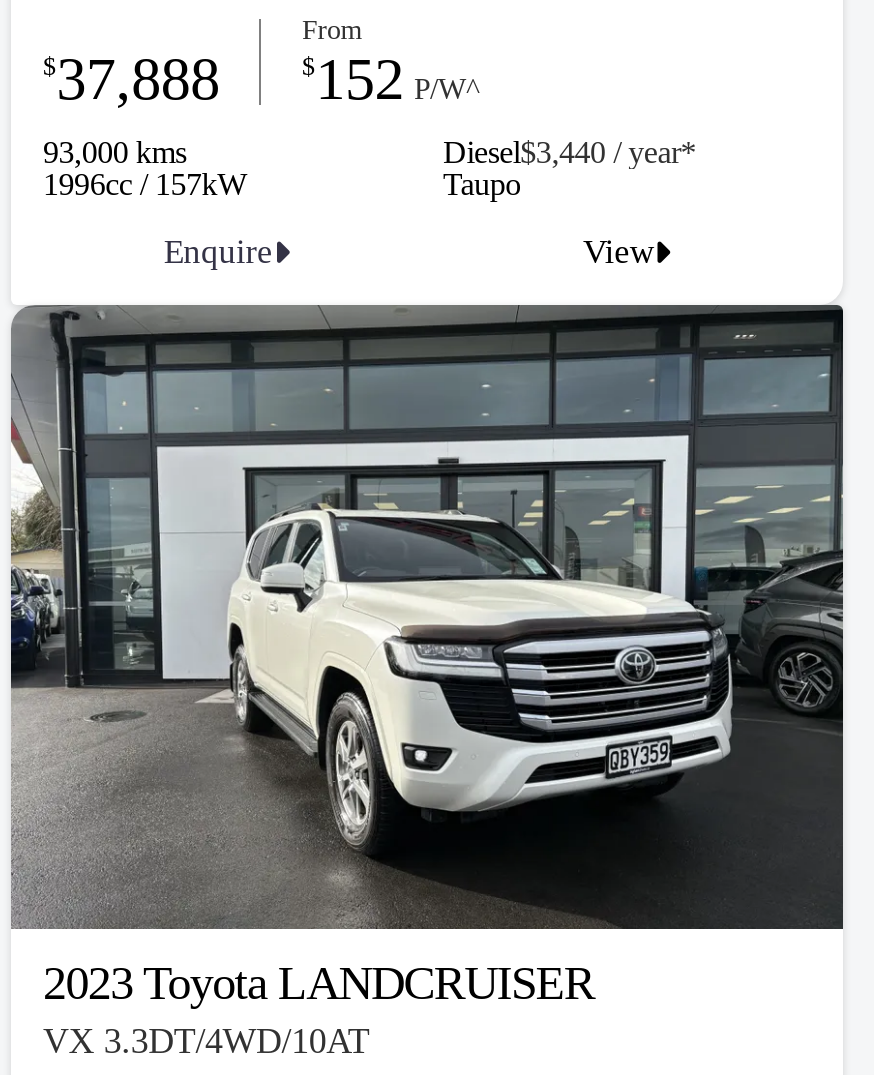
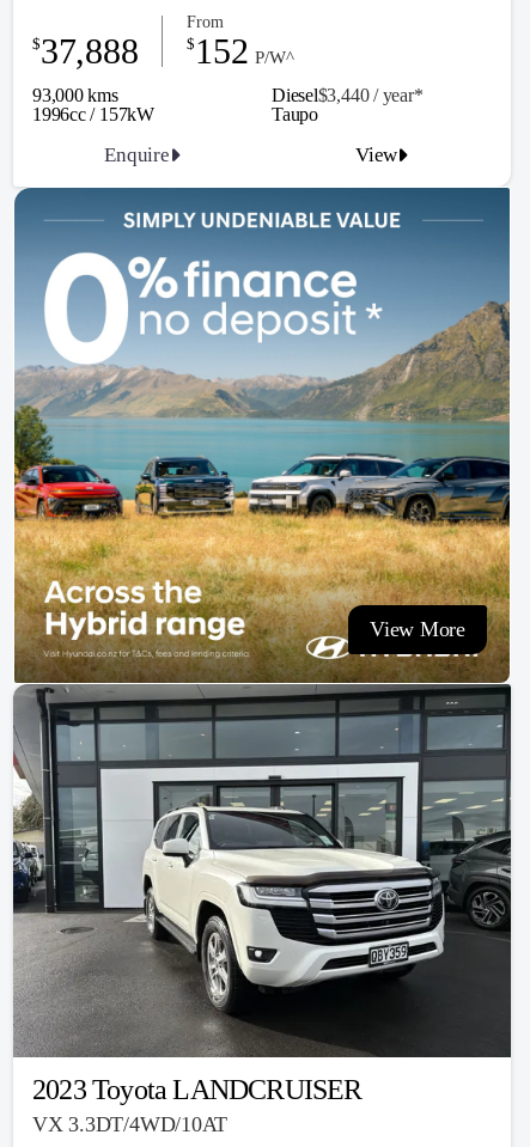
none -> [13,188,511,684] [image] | View More

